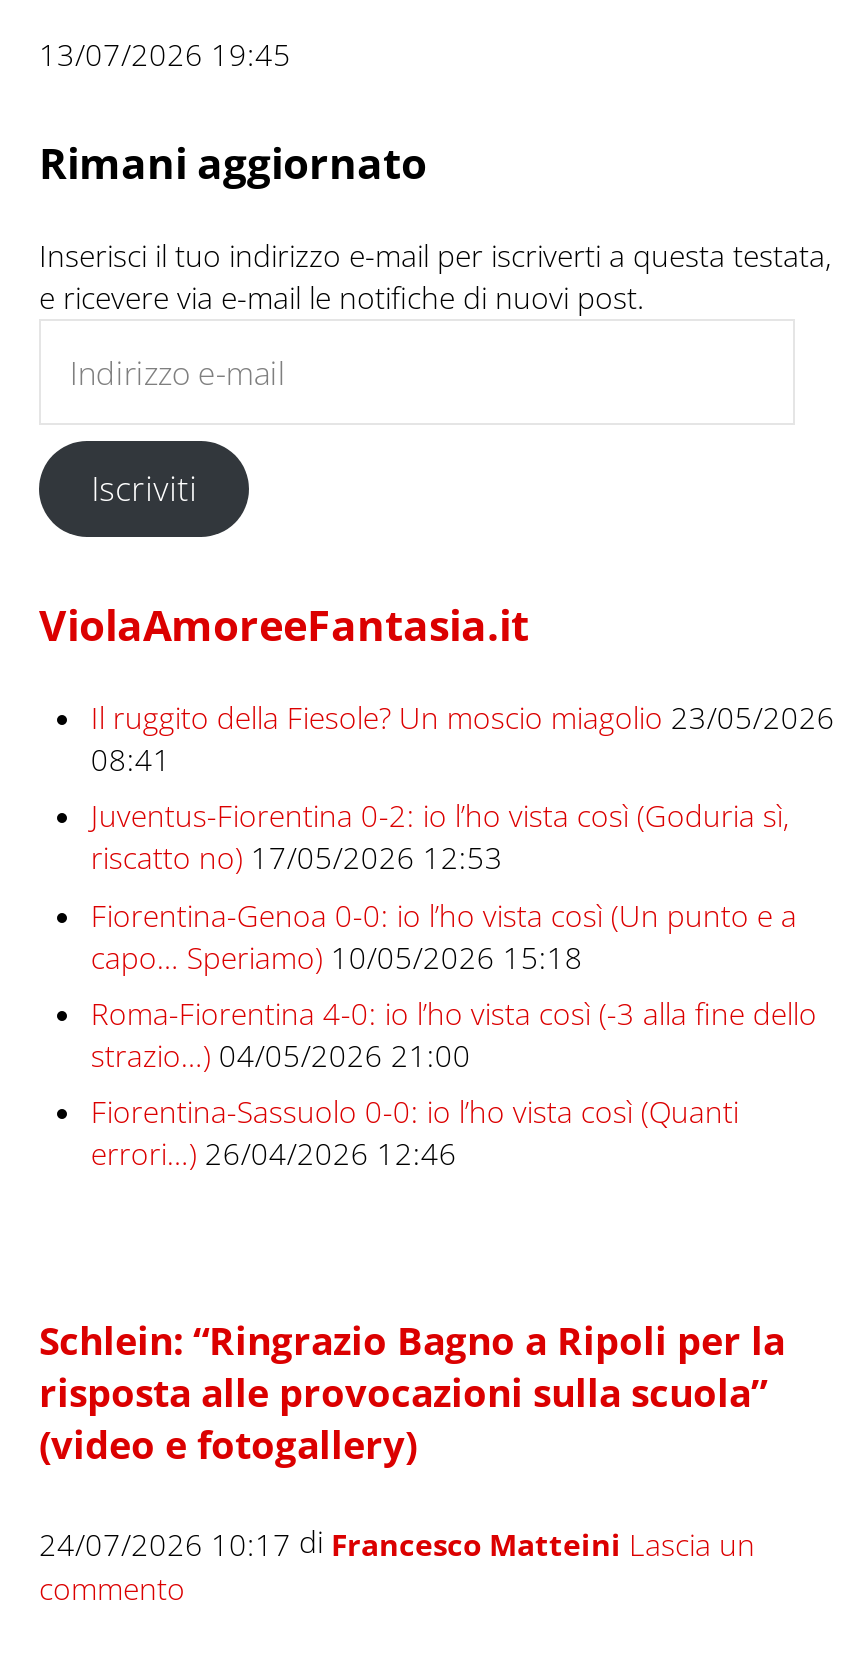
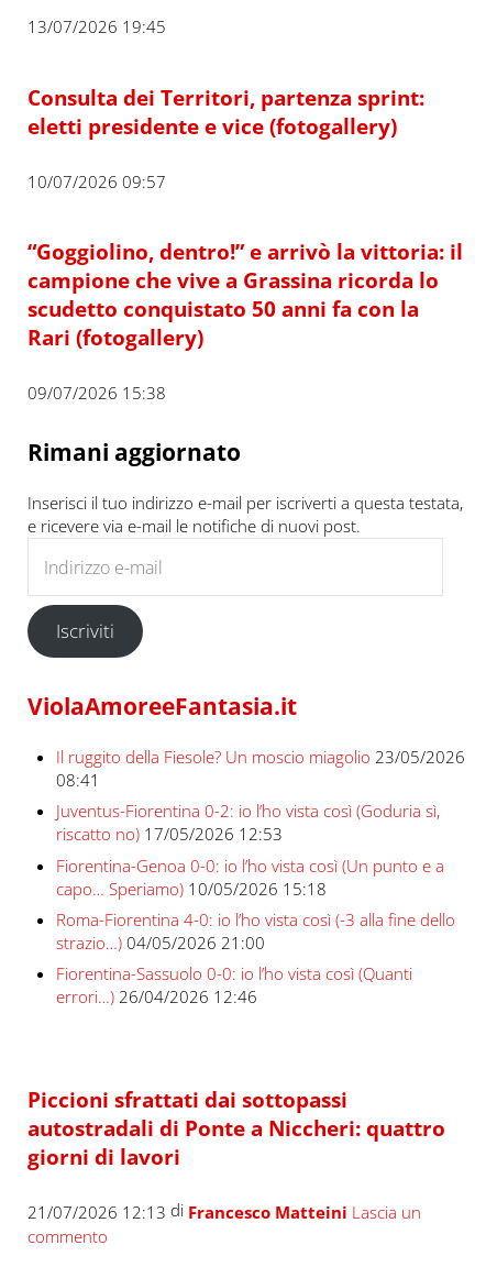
none -> [27,83,463,403] Consulta dei Territori, partenza sprint: | eletti presidente e vice (fotogallery) | 10/07/2026 09:57 | “Goggiolino, dentro!” e arrivò la vittoria: il | campione che vive a Grassina ricorda lo | scudetto conquistato 50 anni fa con la | Rari (fotogallery) | 09/07/2026 15:38
[39,1315,785,1469] Schlein: “Ringrazio Bagno a Ripoli per la | risposta alle provocazioni sulla scuola” | (video e fotogallery) -> [27,1085,445,1170] Piccioni sfrattati dai sottopassi | autostradali di Ponte a Niccheri: quattro | giorni di lavori
[39,1521,755,1564] 24/07/2026 10:17 di Francesco Matteini Lascia un -> [27,1199,421,1222] 21/07/2026 12:13 di Francesco Matteini Lascia un

